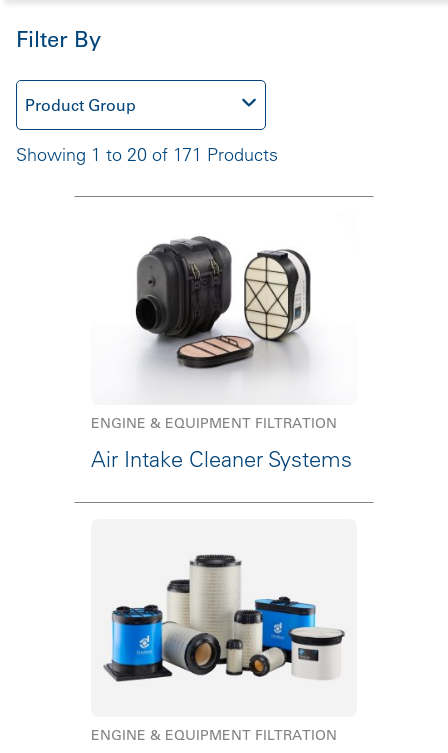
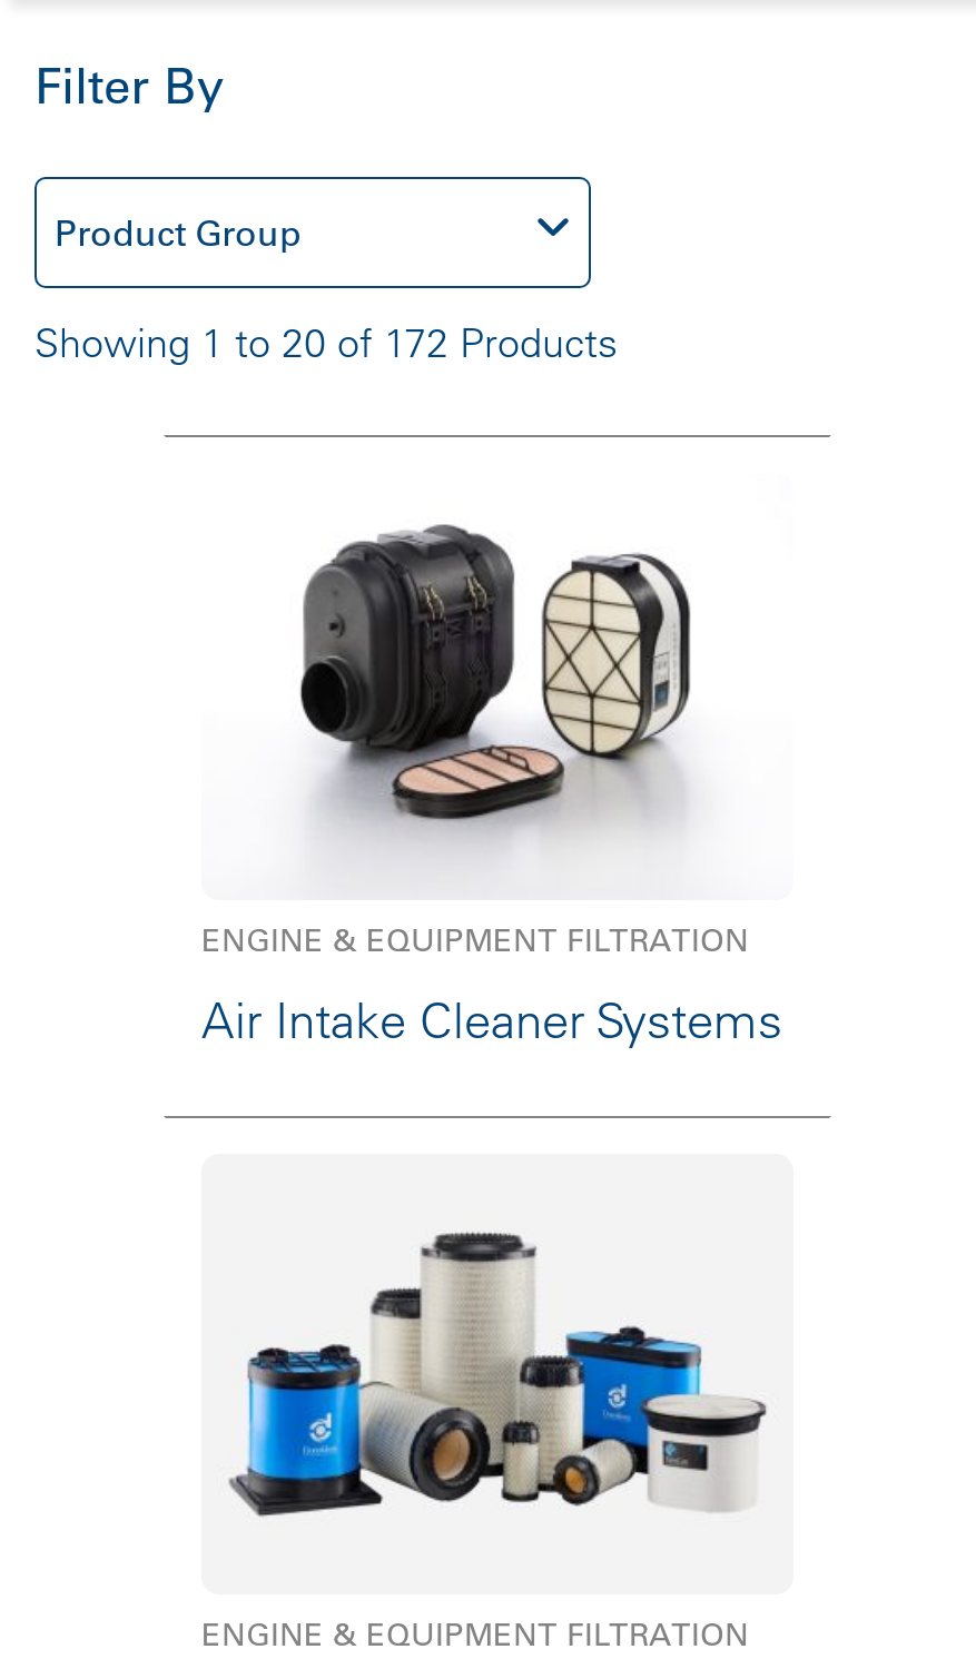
[16,143,278,166] Showing 1 to 20 of 171 Products -> [34,317,618,368] Showing 1 to 20 of 172 Products

